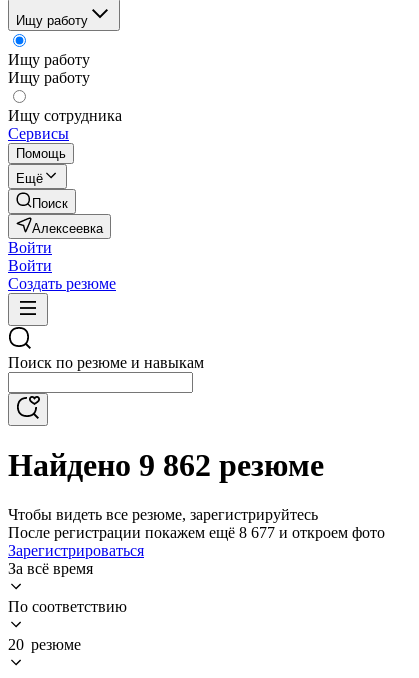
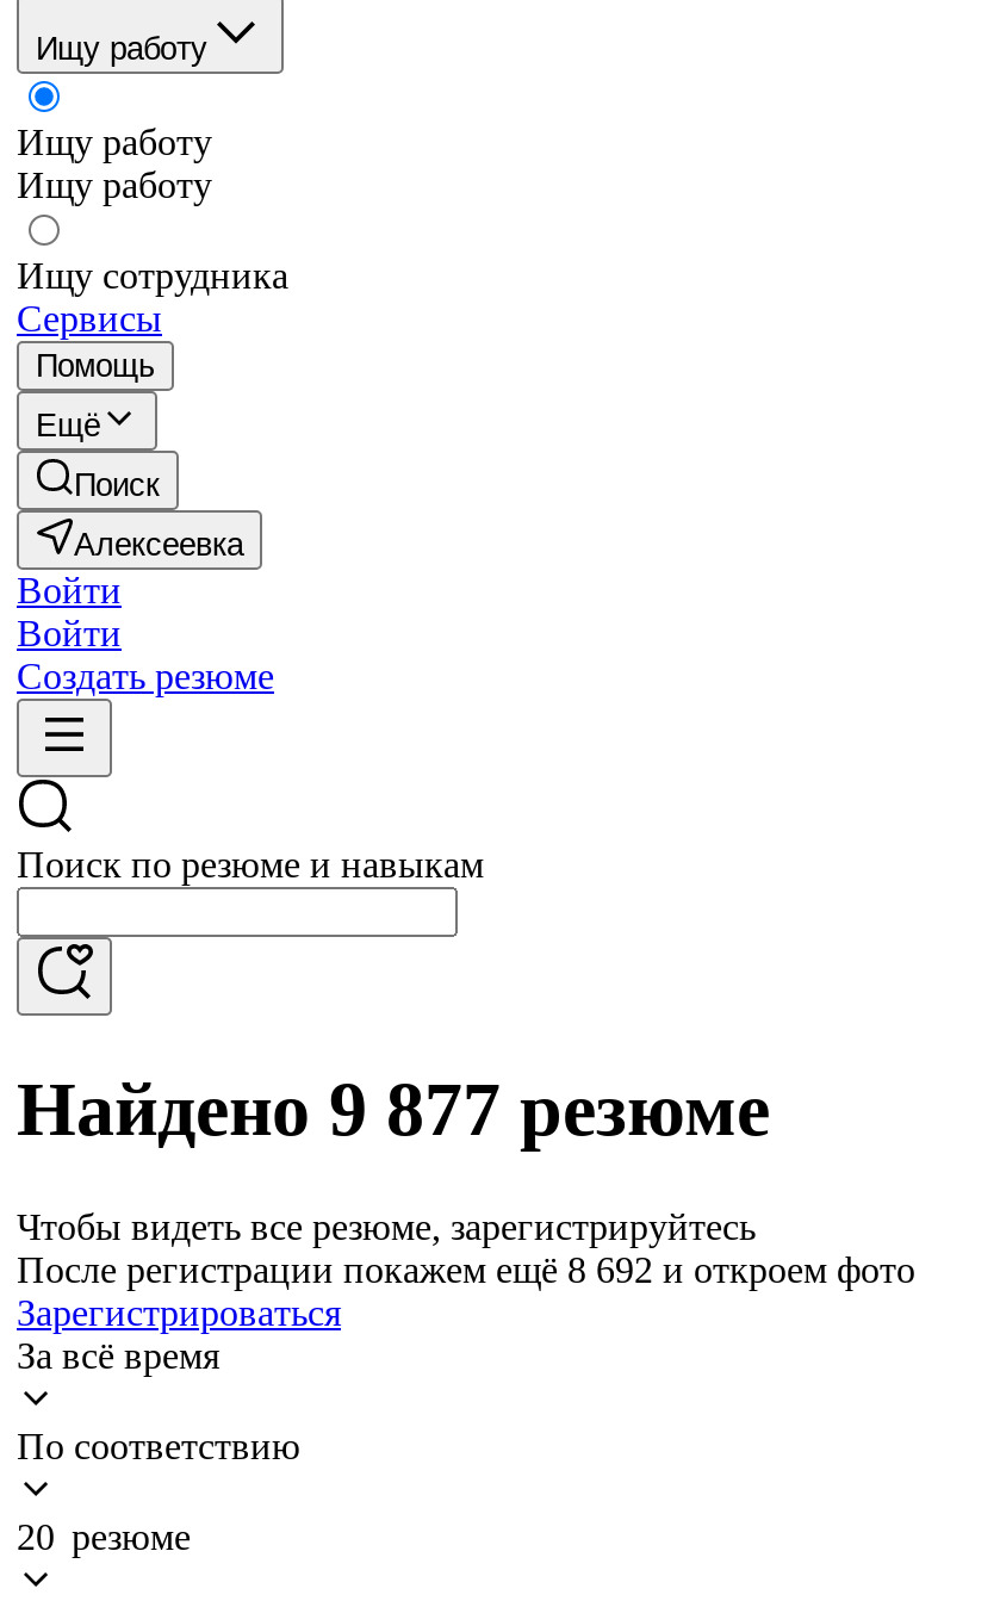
[8,447,324,483] Найдено 9 862 резюме -> [17,1067,770,1153] Найдено 9 877 резюме
[8,524,385,541] После регистрации покажем ещё 8 677 и откроем фото -> [17,1249,915,1290] После регистрации покажем ещё 8 692 и откроем фото

